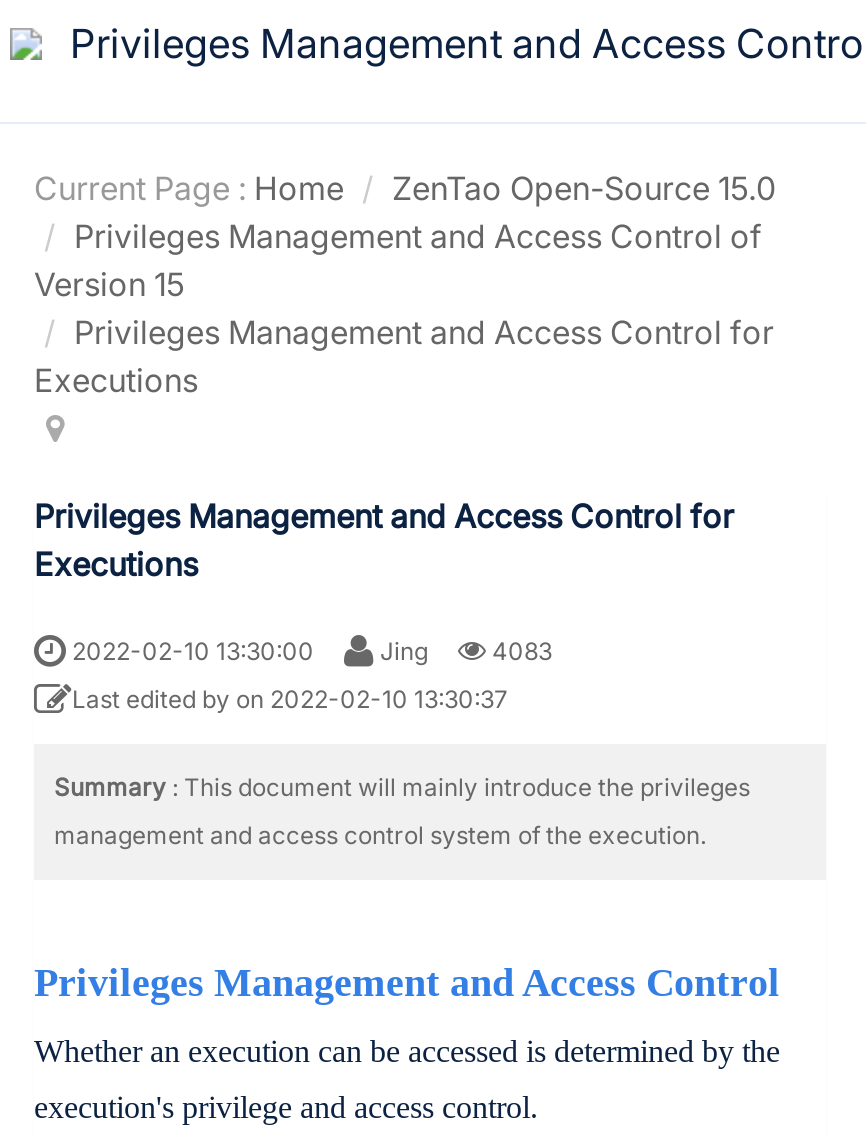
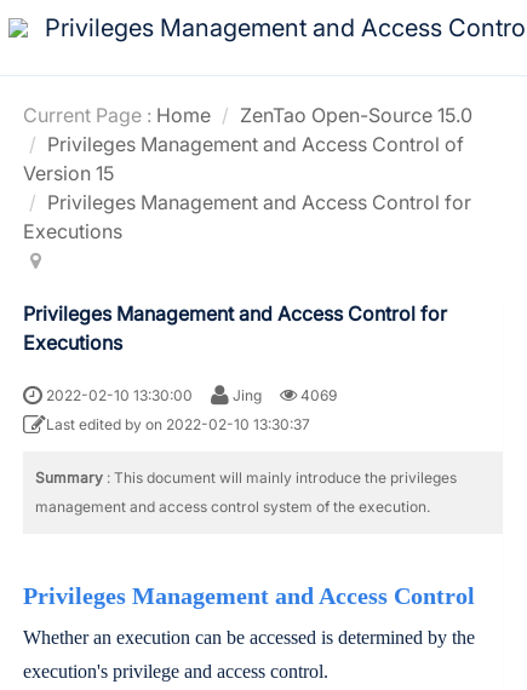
[66,636,552,666] 2022-02-10 13:30:00 Jing 4083 -> [42,386,337,404] 2022-02-10 13:30:00 Jing 4069

